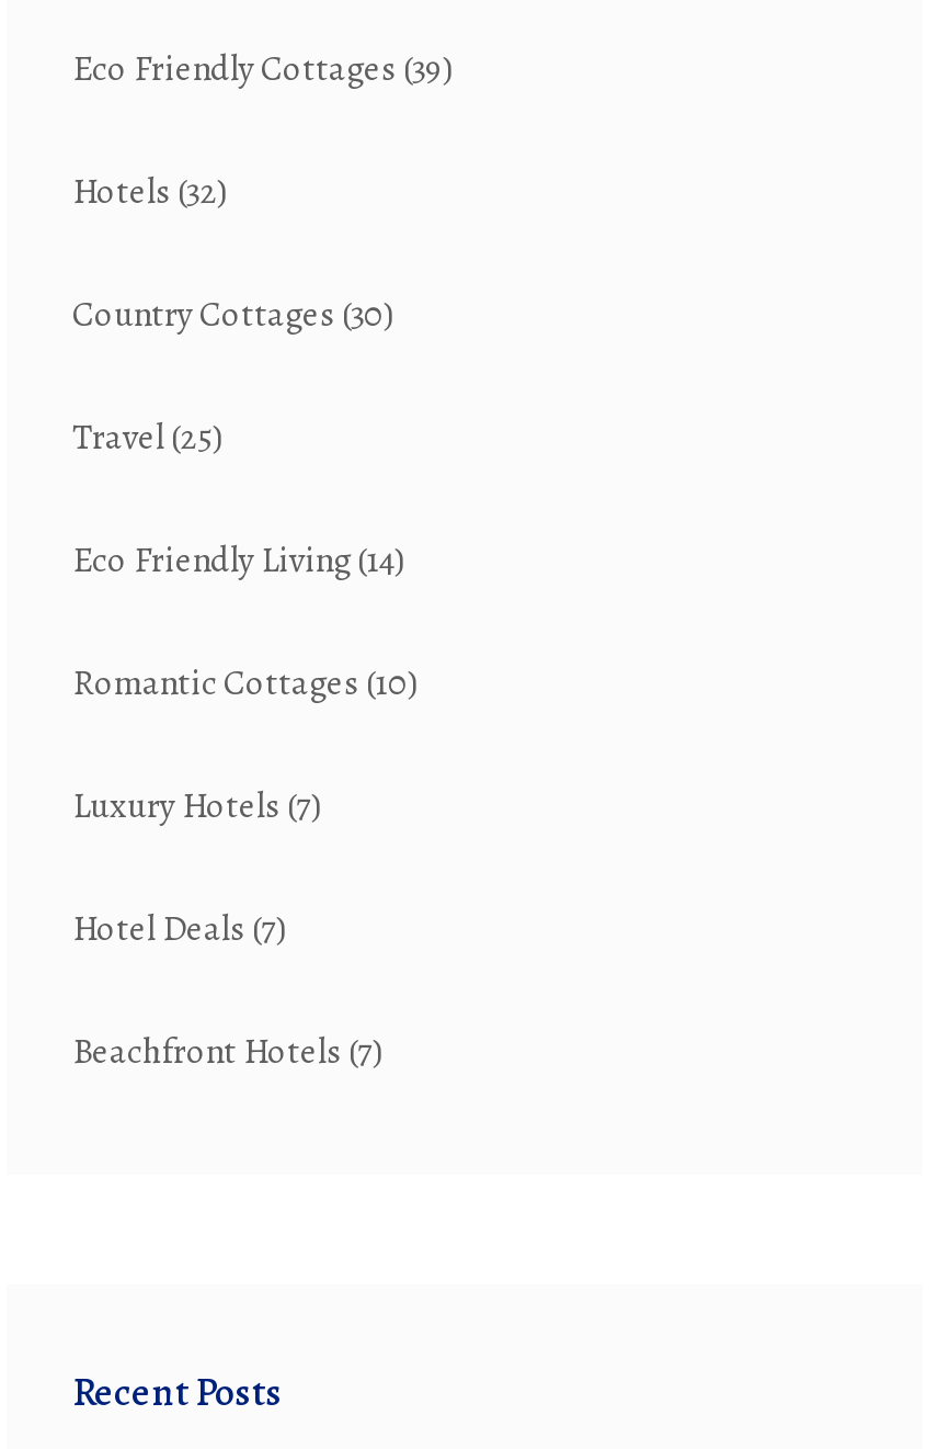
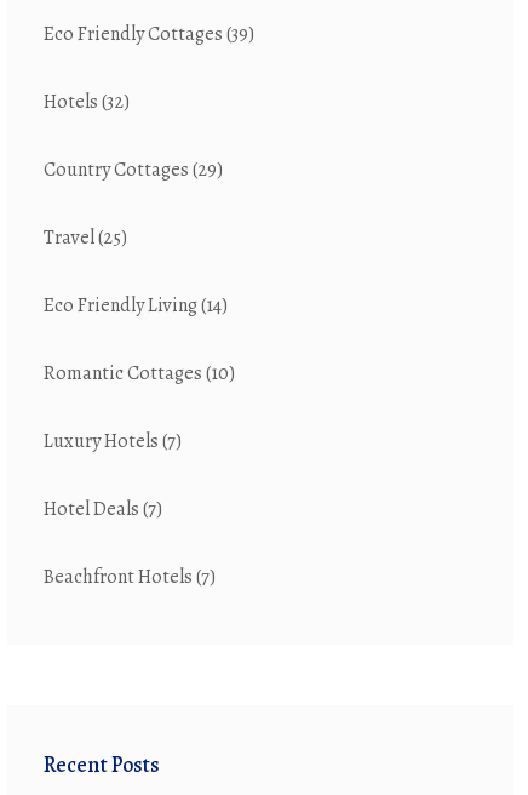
[72,290,394,339] Country Cottages (30) -> [44,156,223,183] Country Cottages (29)

